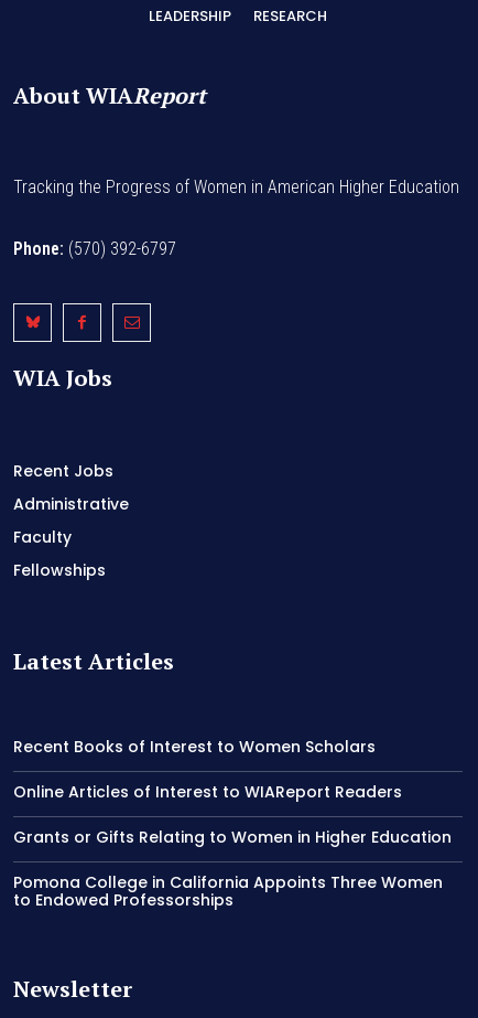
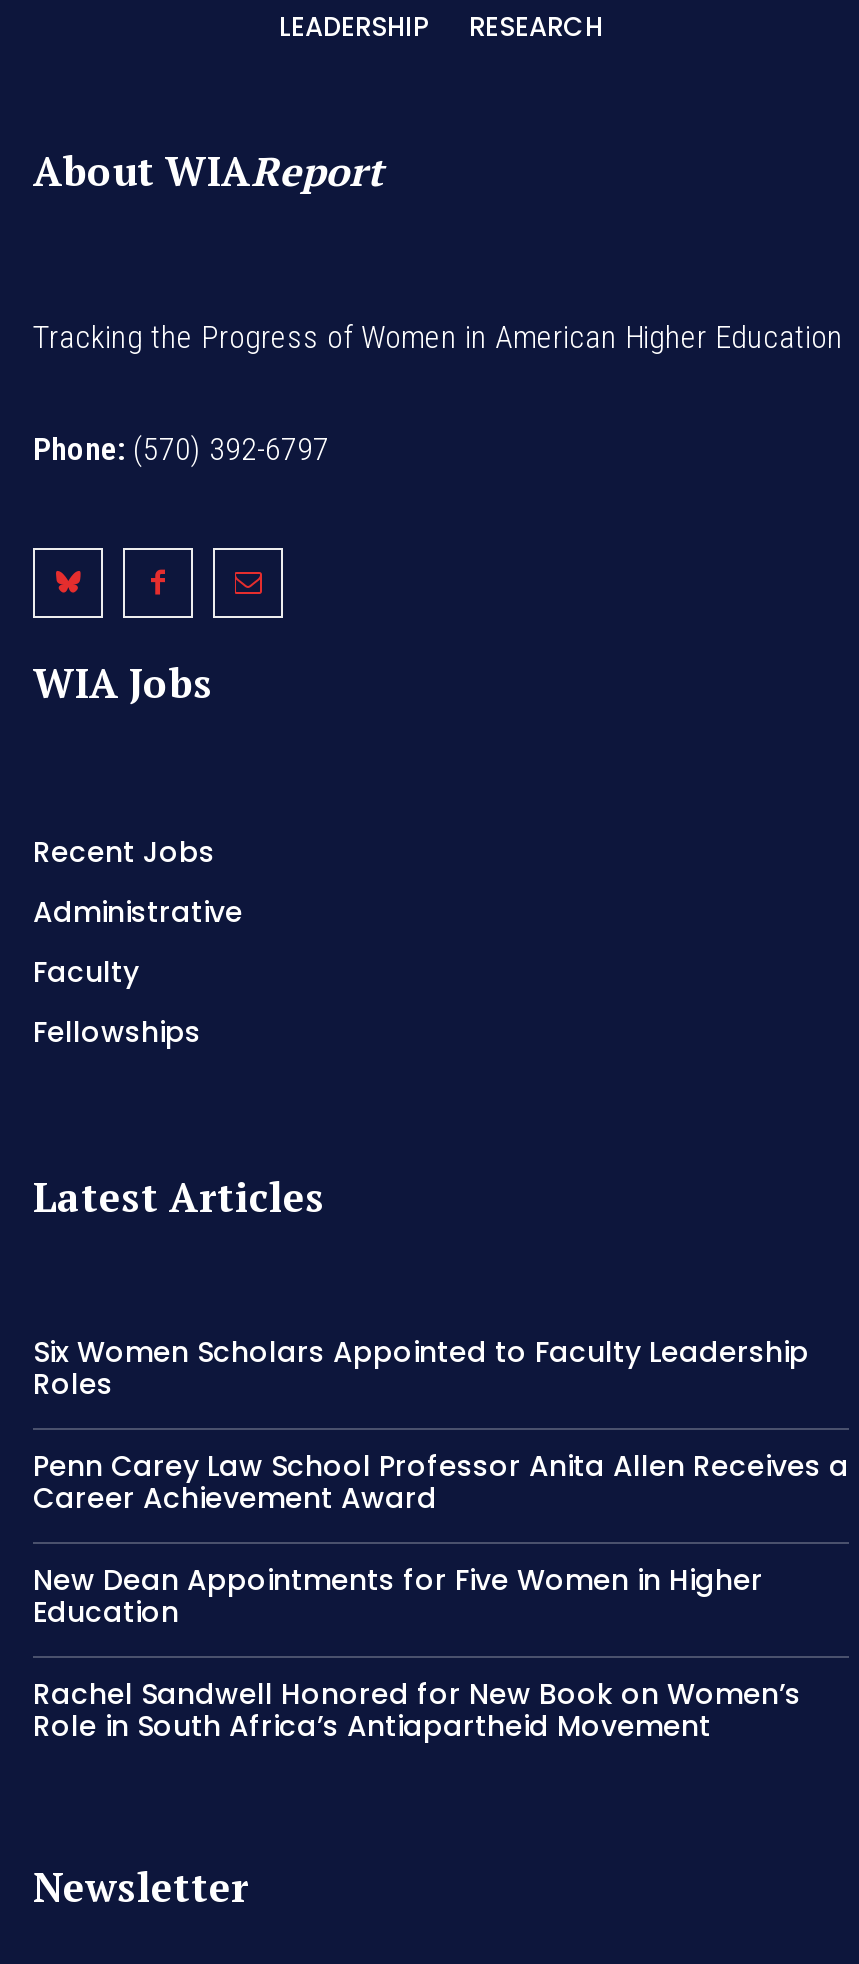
[13,736,376,758] Recent Books of Interest to Women Scholars -> [33,1333,809,1405] Six Women Scholars Appointed to Faculty Leadership | Roles
[13,781,402,803] Online Articles of Interest to WIAReport Readers -> [33,1447,849,1519] Penn Carey Law School Professor Anita Allen Receives a | Career Achievement Award
[13,827,452,849] Grants or Gifts Relating to Women in Higher Education -> [33,1561,763,1633] New Dean Appointments for Five Women in Higher | Education
[13,872,443,912] Pomona College in California Appoints Three Women | to Endowed Professorships -> [33,1675,801,1747] Rachel Sandwell Honored for New Book on Women’s | Role in South Africa’s Antiapartheid Movement

